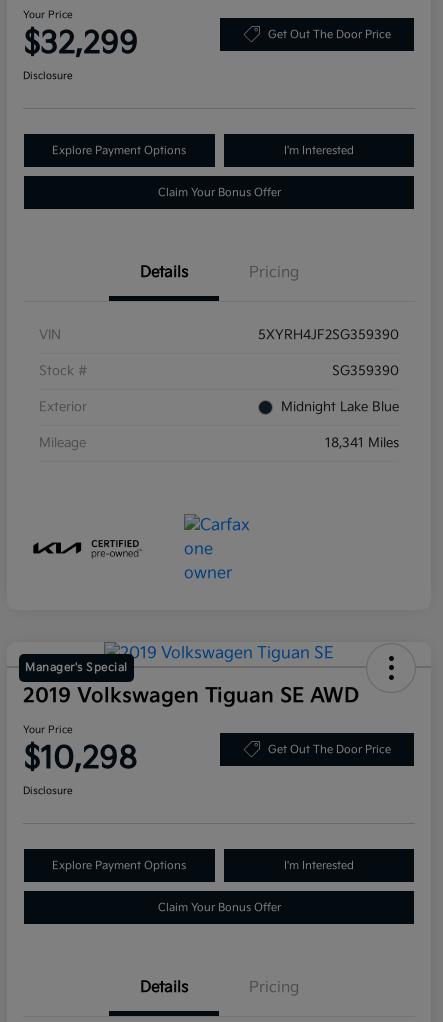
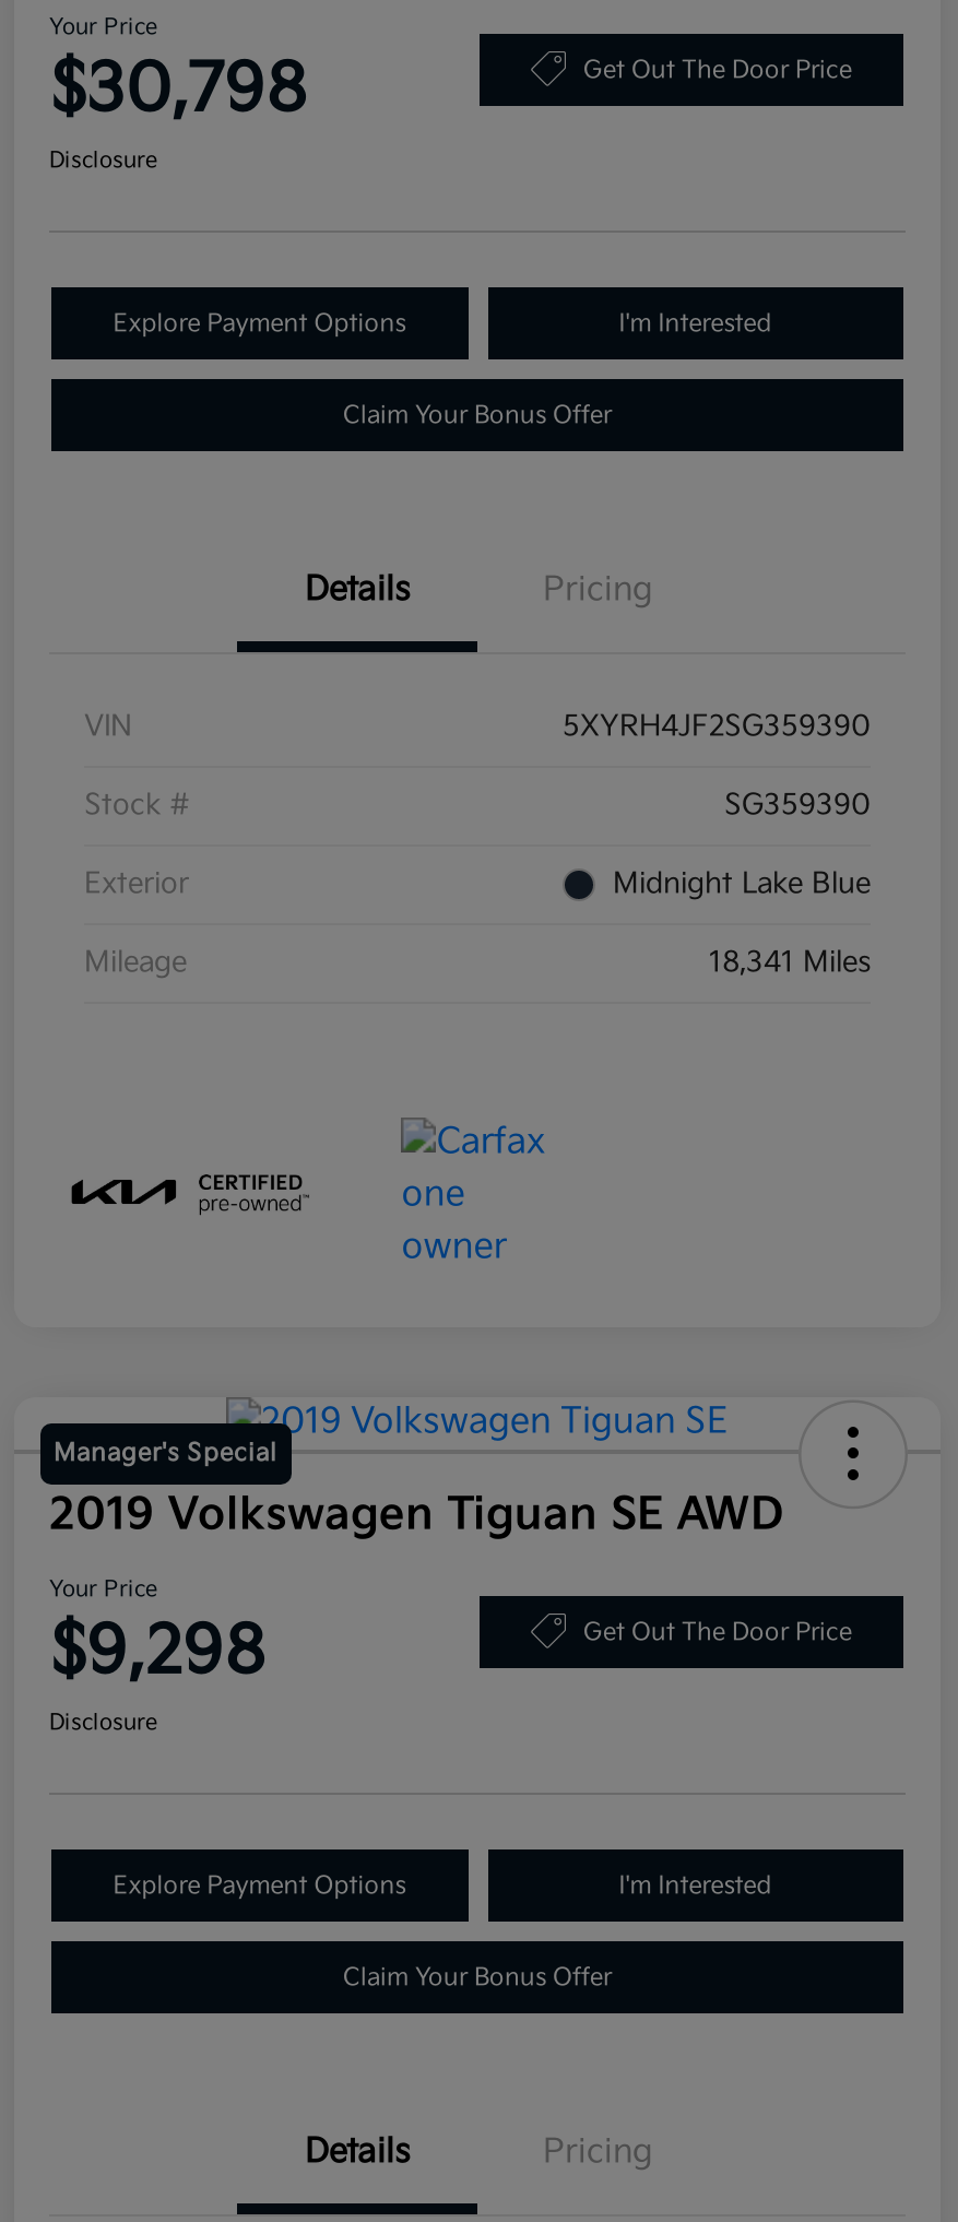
[23,26,138,62] $32,299 -> [49,52,307,130] $30,798
[23,741,137,777] $10,298 -> [49,1614,265,1693] $9,298

